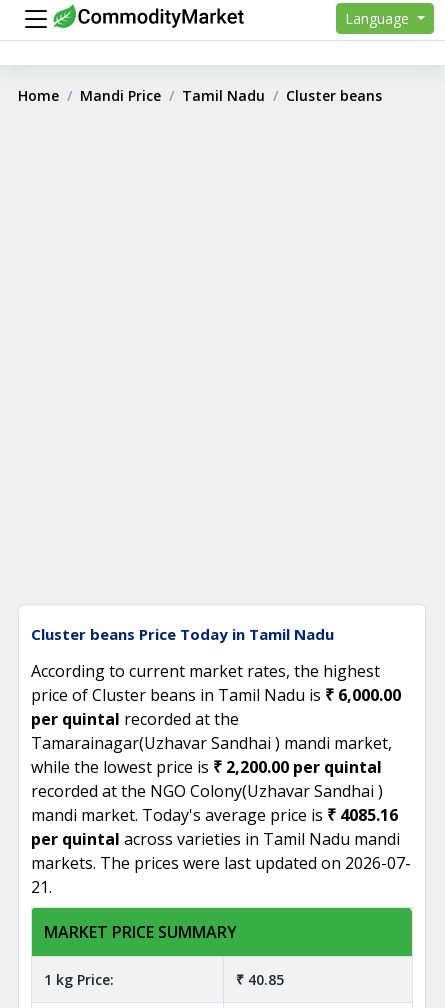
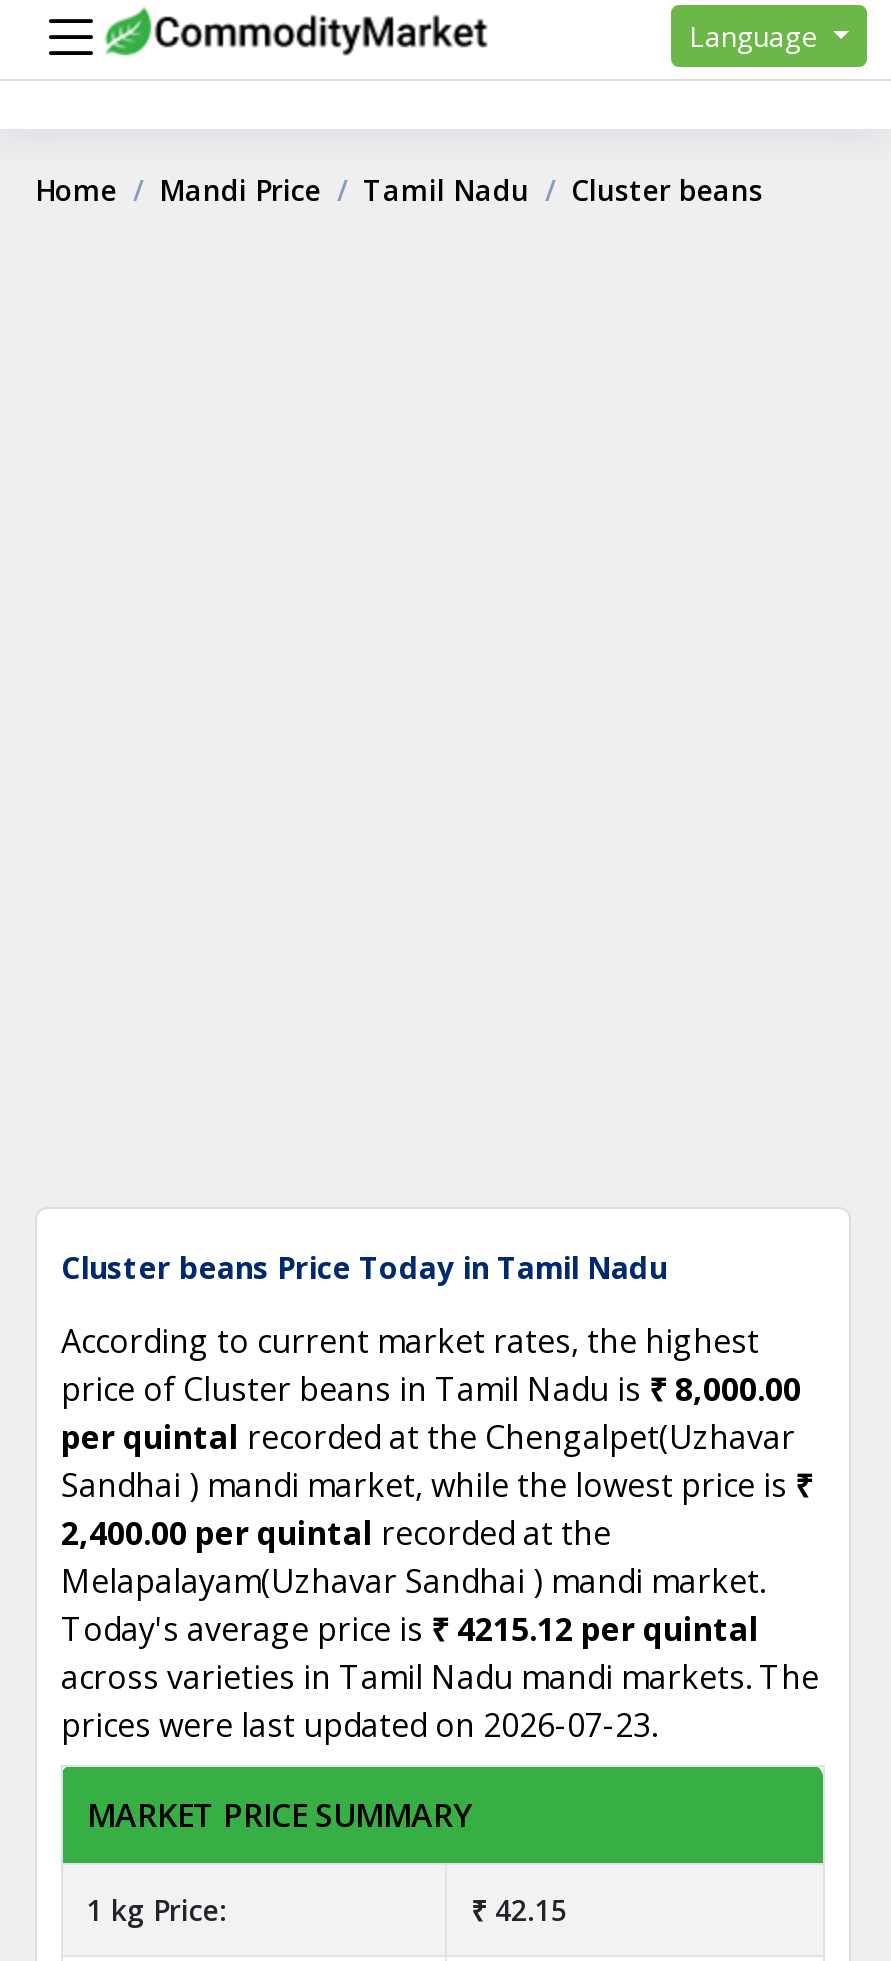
[31,684,411,898] price of Cluster beans in Tamil Nadu is ₹ 6,000.00 | per quintal recorded at the | Tamarainagar(Uzhavar Sandhai ) mandi market, | while the lowest price is ₹ 2,200.00 per quintal | recorded at the NGO Colony(Uzhavar Sandhai ) | mandi market. Today's average price is ₹ 4085.16 | per quintal across varieties in Tamil Nadu mandi | markets. The prices were last updated on 2026-07- | 21. -> [61,1367,819,1747] price of Cluster beans in Tamil Nadu is ₹ 8,000.00 | per quintal recorded at the Chengalpet(Uzhavar | Sandhai ) mandi market, while the lowest price is ₹ | 2,400.00 per quintal recorded at the | Melapalayam(Uzhavar Sandhai ) mandi market. | Today's average price is ₹ 4215.12 per quintal | across varieties in Tamil Nadu mandi markets. The | prices were last updated on 2026-07-23.
[236,970,284,989] ₹ 40.85 -> [471,1891,567,1929] ₹ 42.15

